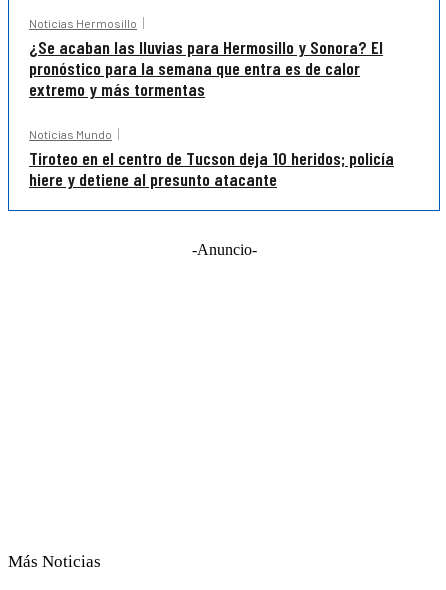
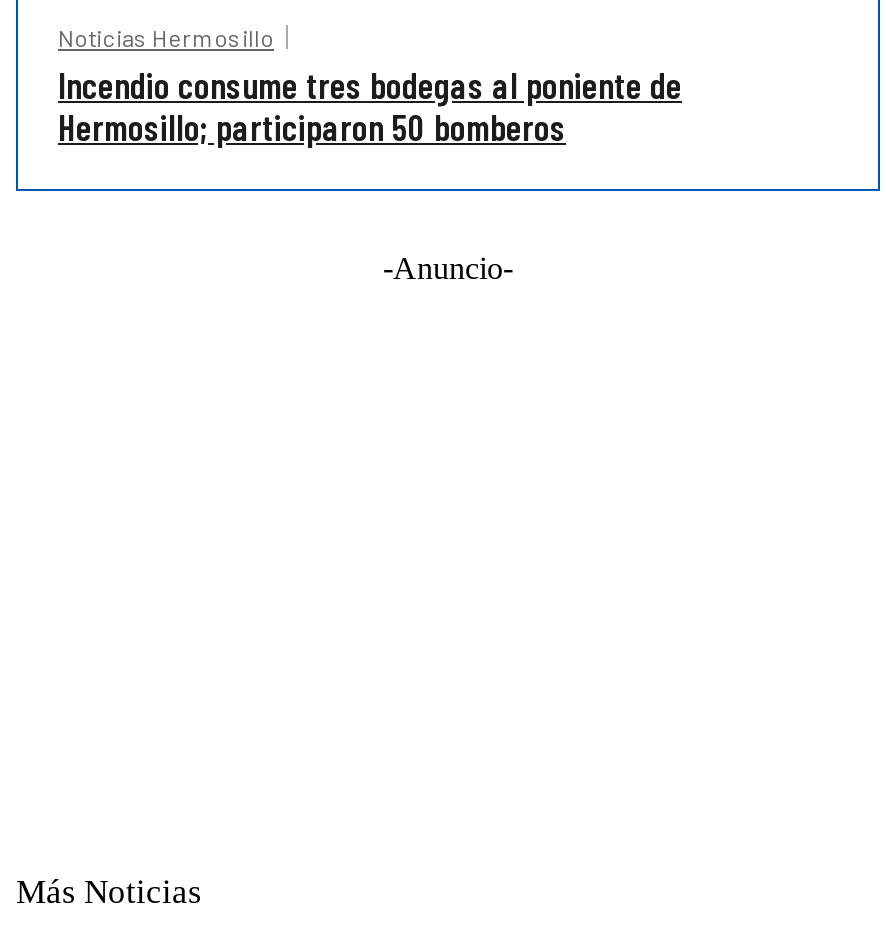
[29,36,394,190] ¿Se acaban las lluvias para Hermosillo y Sonora? El | pronóstico para la semana que entra es de calor | extremo y más tormentas | Noticias Mundo | Tiroteo en el centro de Tucson deja 10 heridos; policía | hiere y detiene al presunto atacante -> [58,64,682,150] Incendio consume tres bodegas al poniente de | Hermosillo; participaron 50 bomberos

